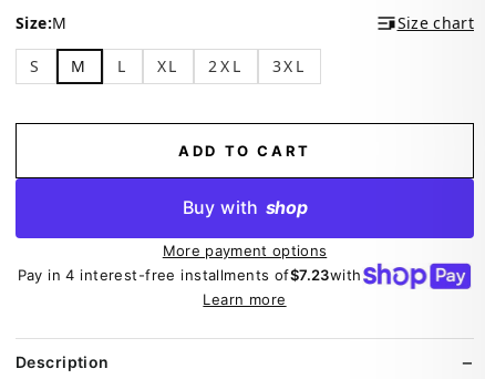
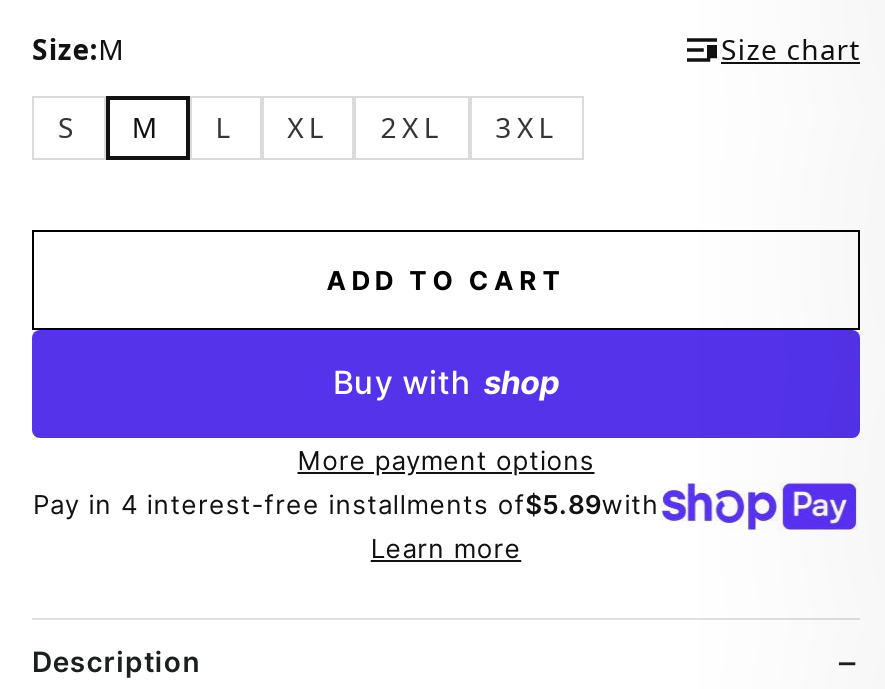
[17,266,362,284] Pay in 4 interest-free installments of$7.23with -> [33,488,659,520] Pay in 4 interest-free installments of$5.89with

